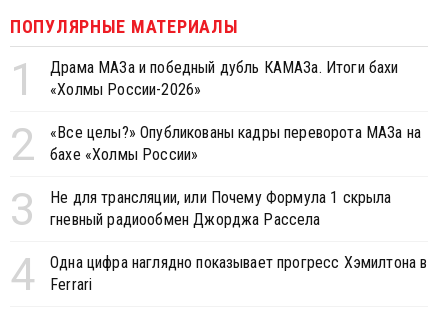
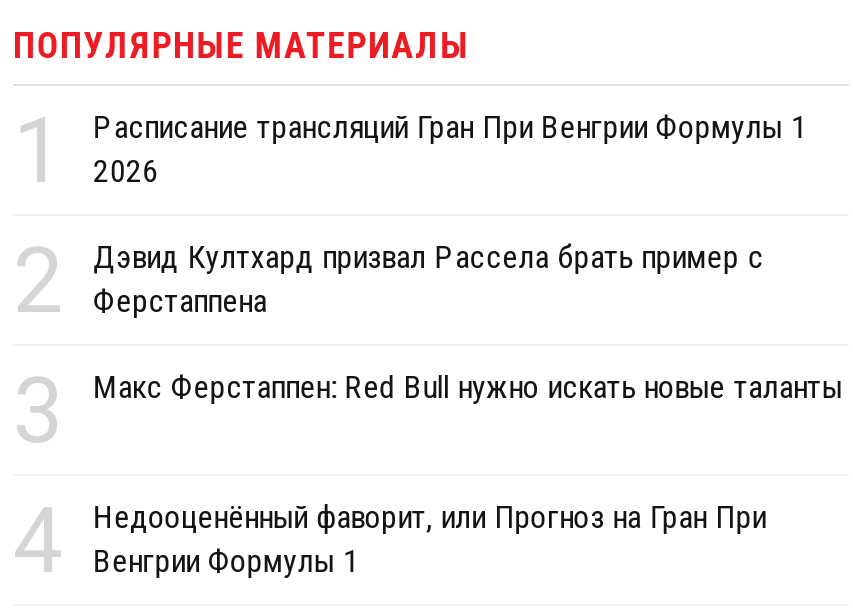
[50,58,398,99] Драма МАЗа и победный дубль КАМАЗа. Итоги бахи | «Холмы России-2026» -> [93,109,807,191] Расписание трансляций Гран При Венгрии Формулы 1 | 2026
[50,123,421,164] «Все целы?» Опубликованы кадры переворота МАЗа на | бахе «Холмы России» -> [93,239,764,321] Дэвид Култхард призвал Рассела брать пример с | Ферстаппена
[50,188,391,229] Не для трансляции, или Почему Формула 1 скрыла | гневный радиообмен Джорджа Рассела -> [93,369,842,407] Макс Ферстаппен: Red Bull нужно искать новые таланты
[50,253,427,294] Одна цифра наглядно показывает прогресс Хэмилтона в | Ferrari -> [93,499,766,581] Недооценённый фаворит, или Прогноз на Гран При | Венгрии Формулы 1

